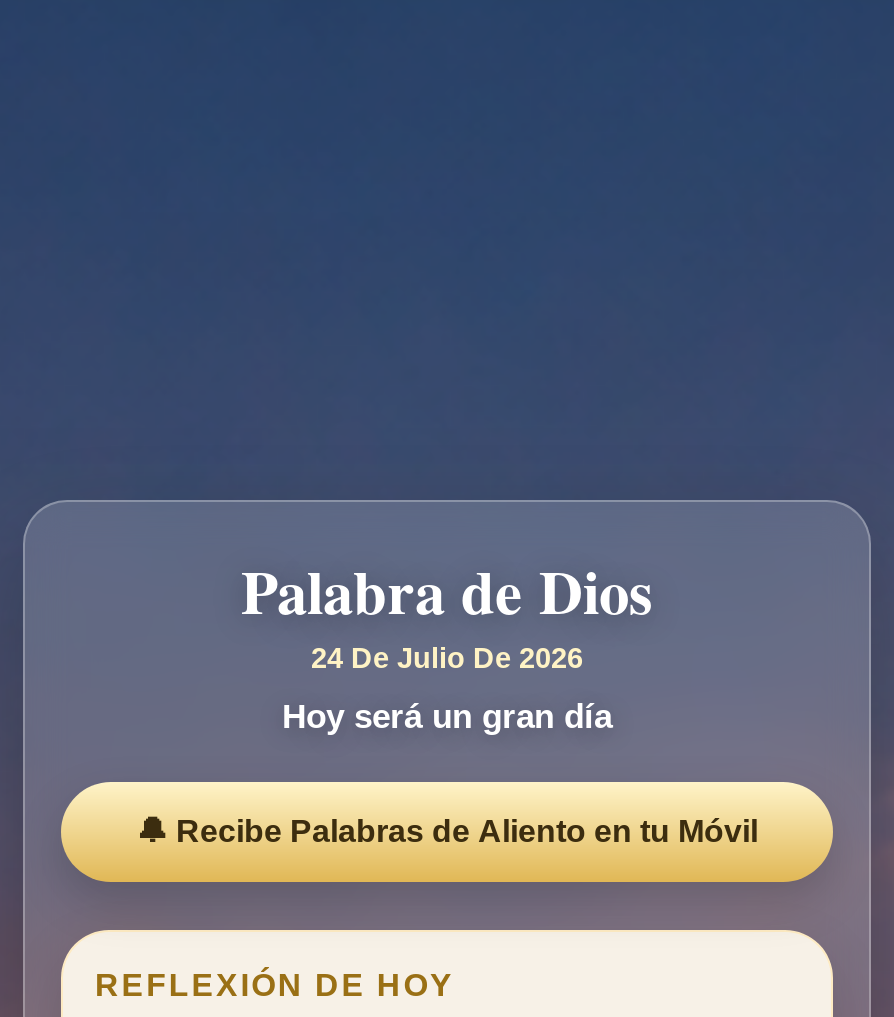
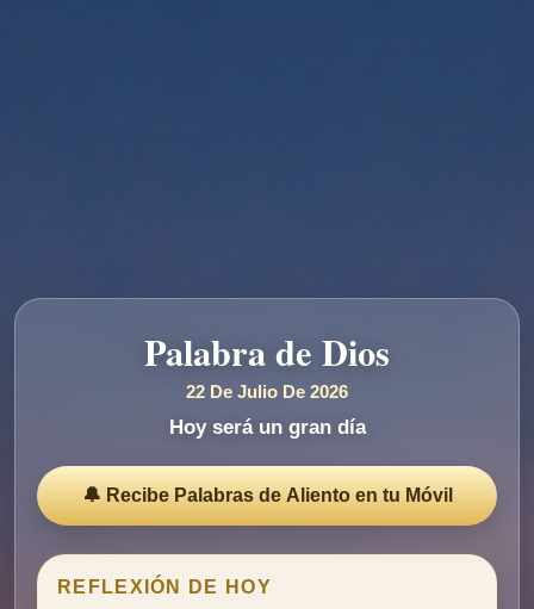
[311,642,583,674] 24 De Julio De 2026 -> [186,383,348,402] 22 De Julio De 2026

